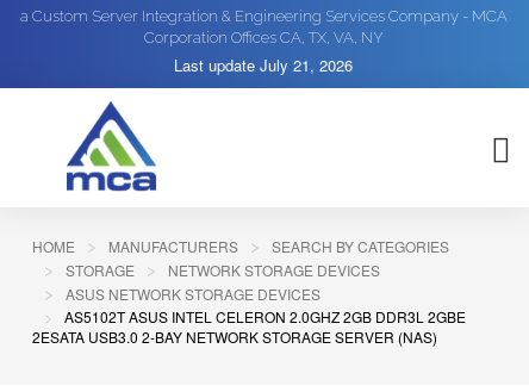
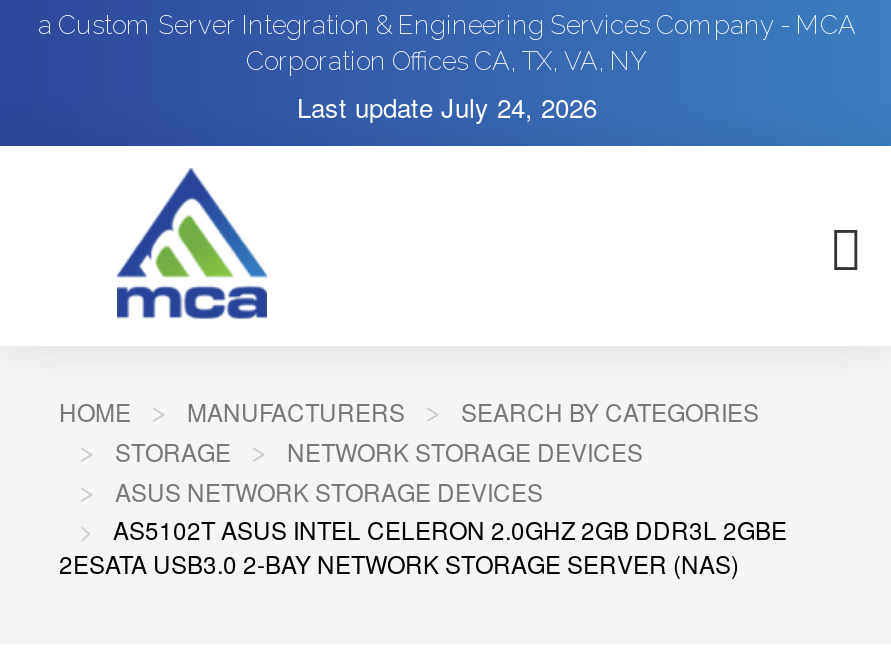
[174,54,353,76] Last update July 21, 2026 -> [297,88,597,126] Last update July 24, 2026

